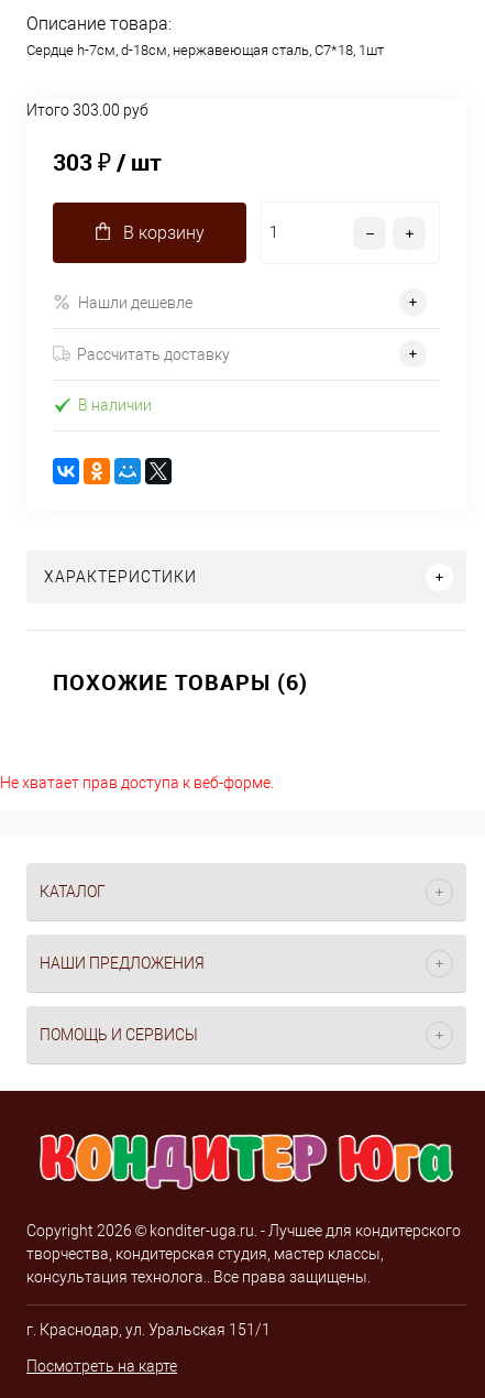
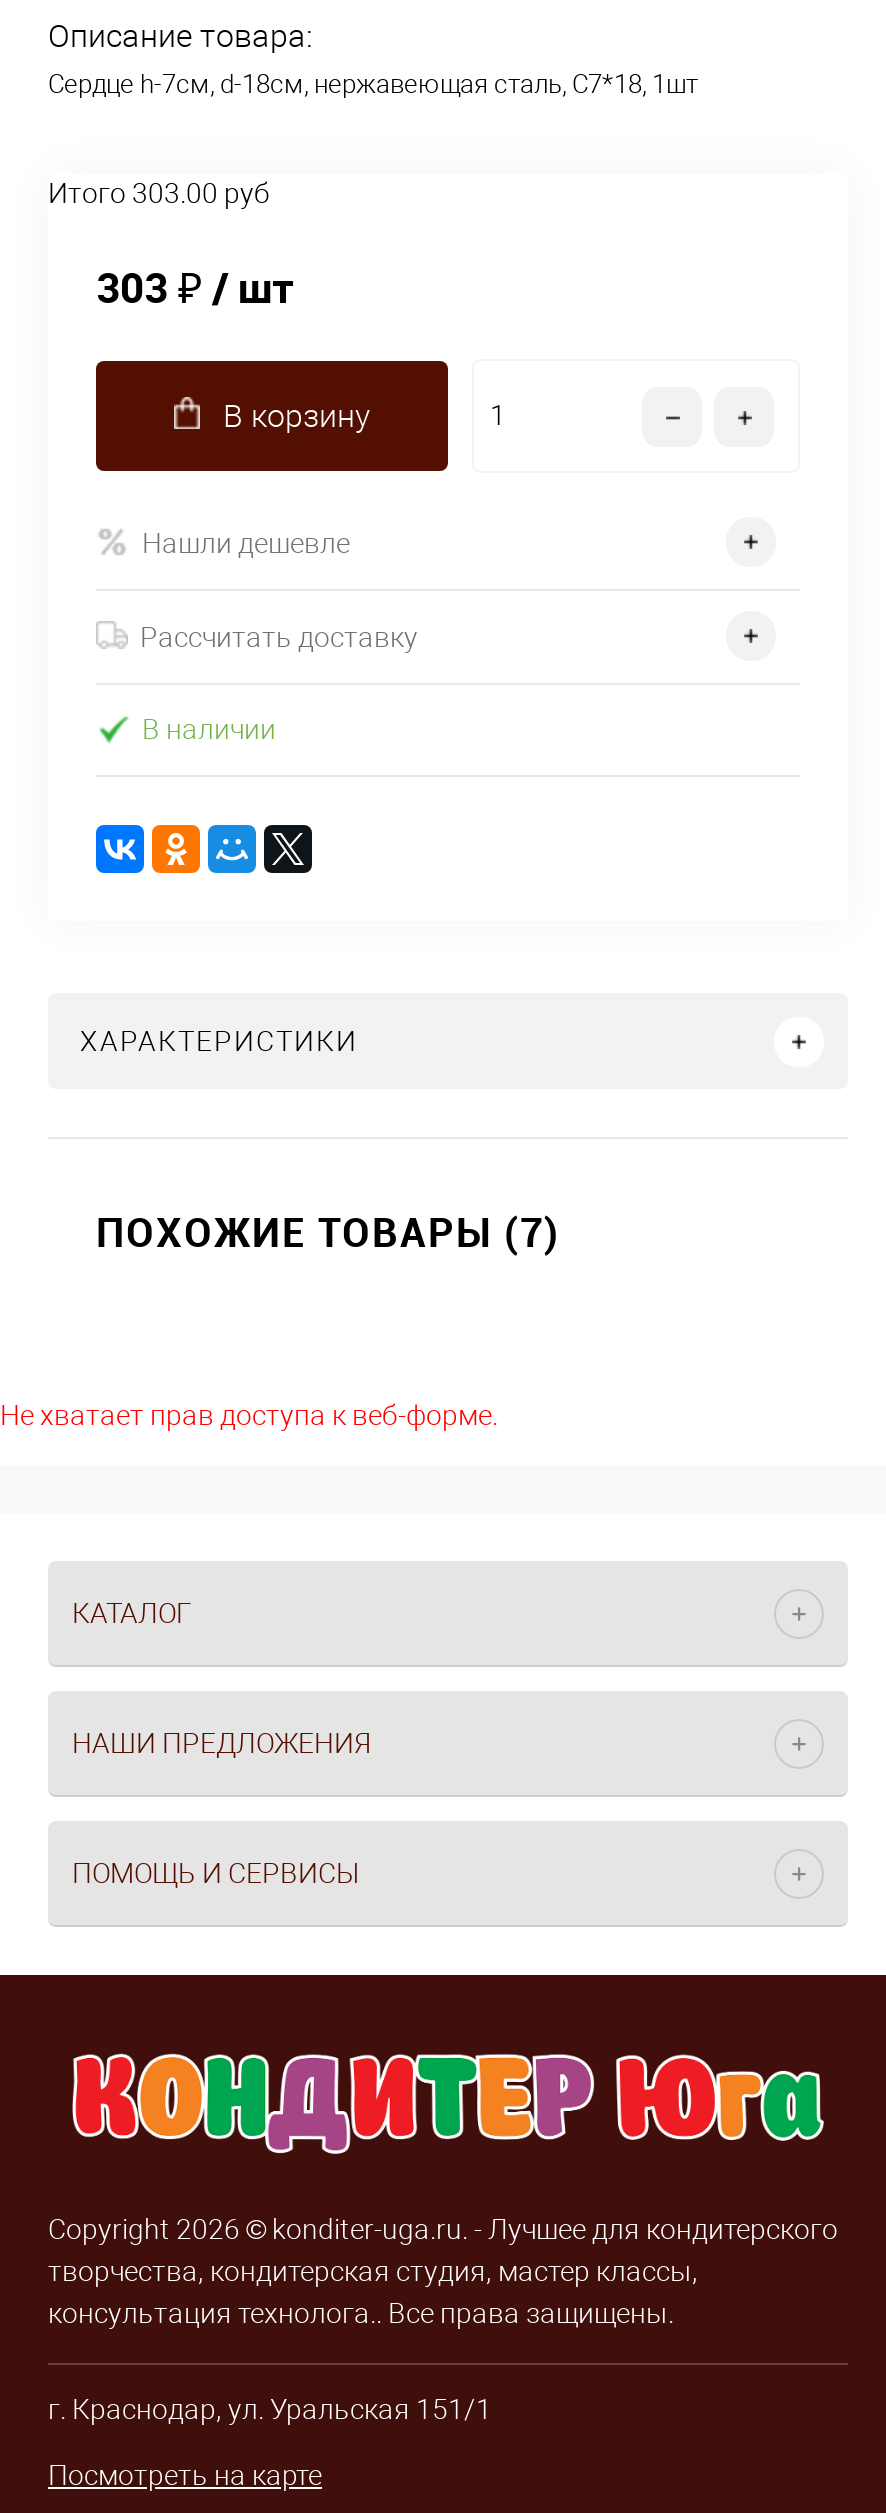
[53,668,308,697] ПОХОЖИЕ ТОВАРЫ (6) -> [96,1206,560,1260] ПОХОЖИЕ ТОВАРЫ (7)

